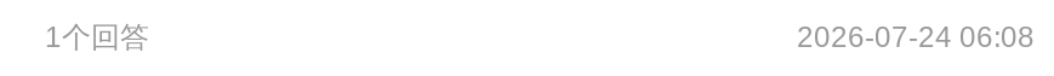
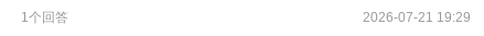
[797,21,1035,54] 2026-07-24 06:08 -> [363,10,471,25] 2026-07-21 19:29

